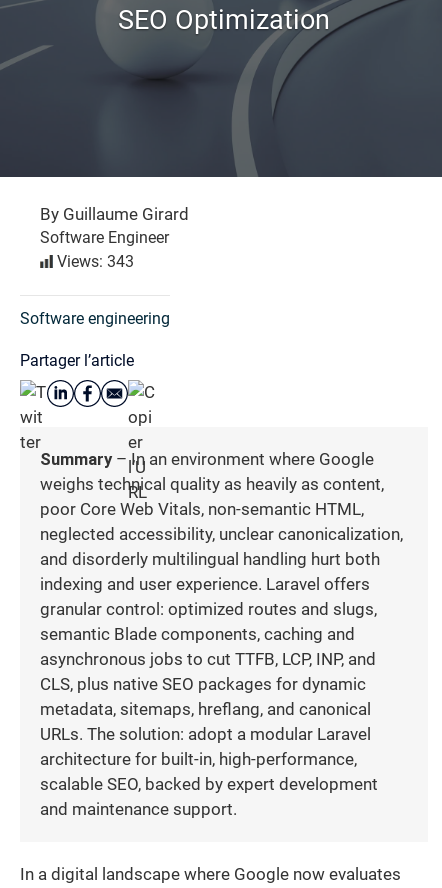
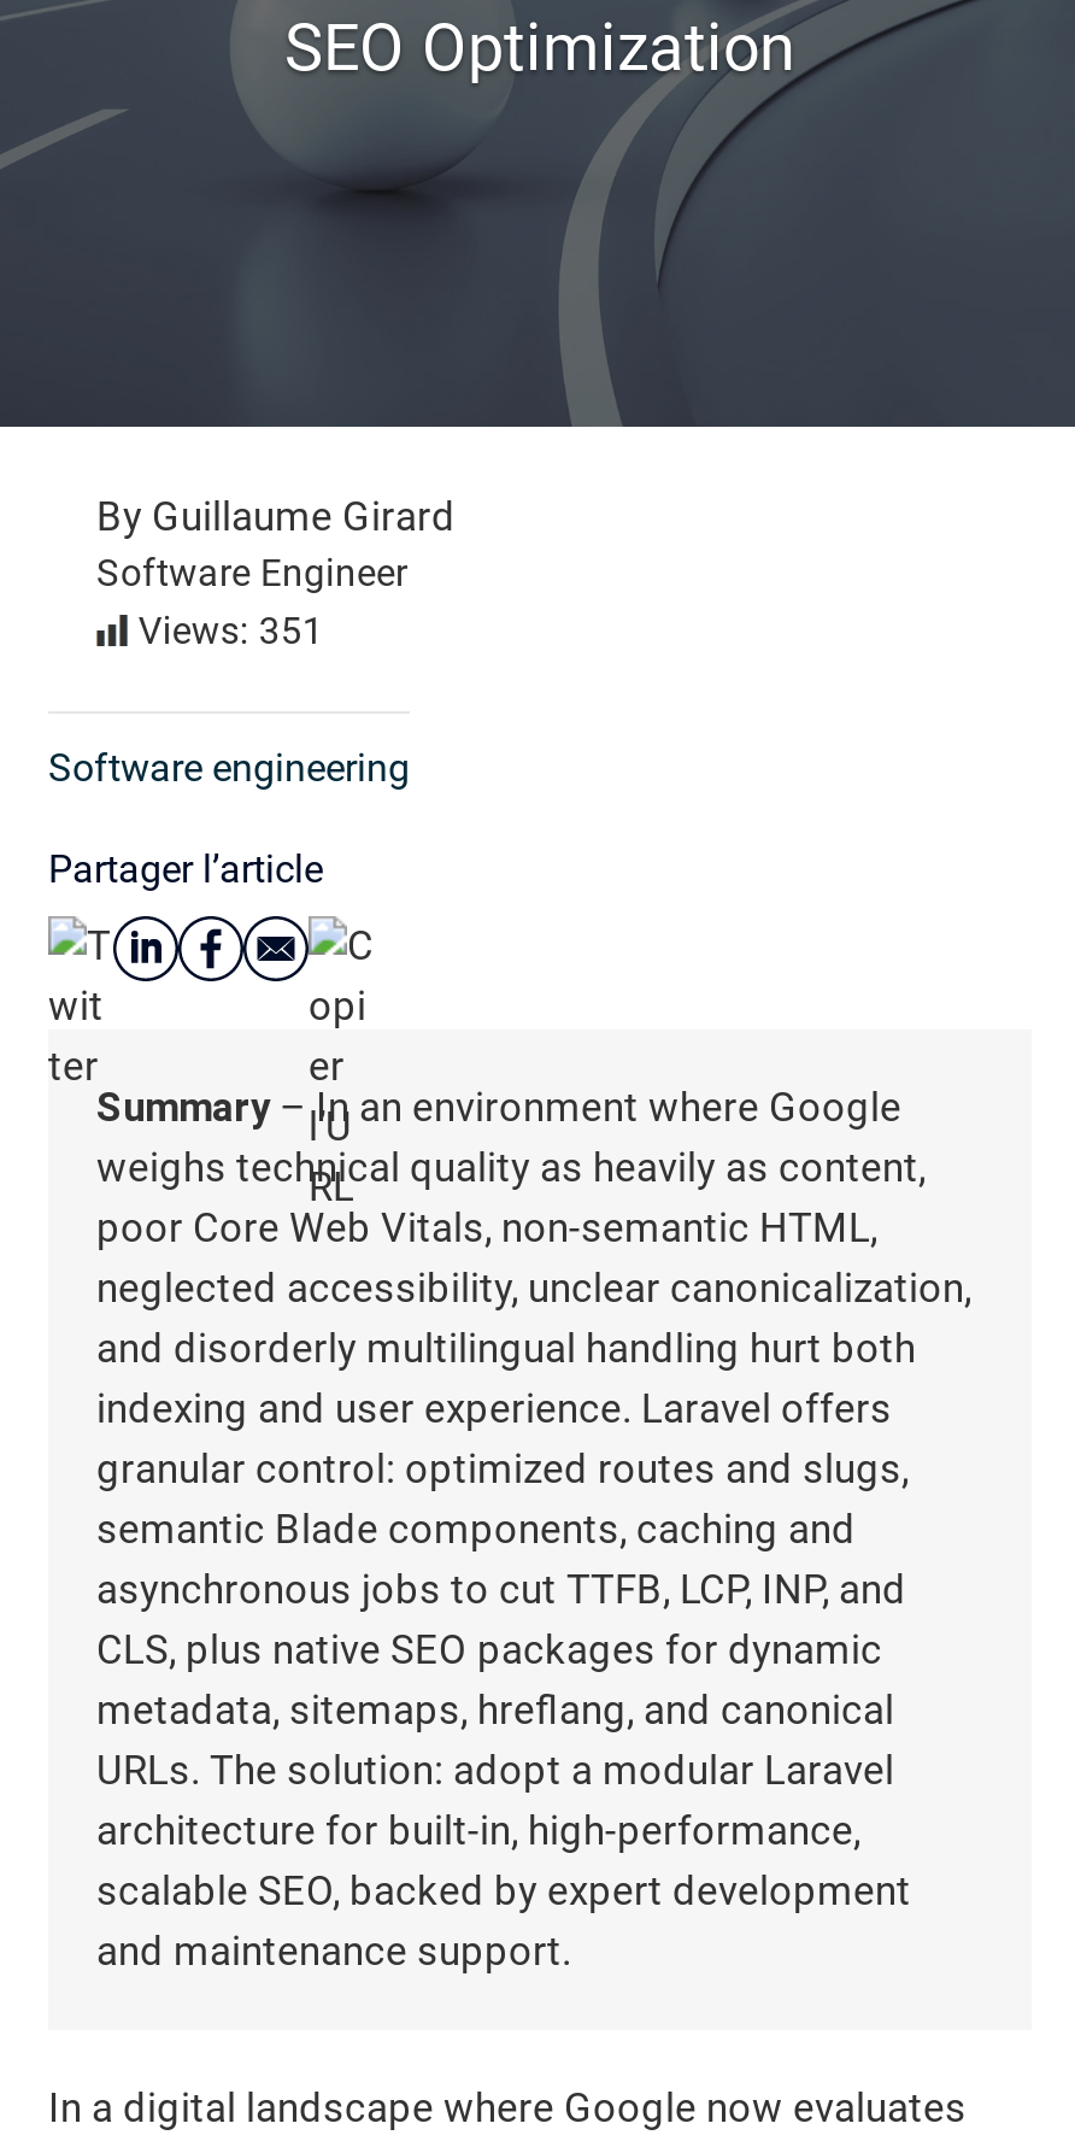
[53,253,134,271] Views: 343 -> [129,610,324,653] Views: 351

